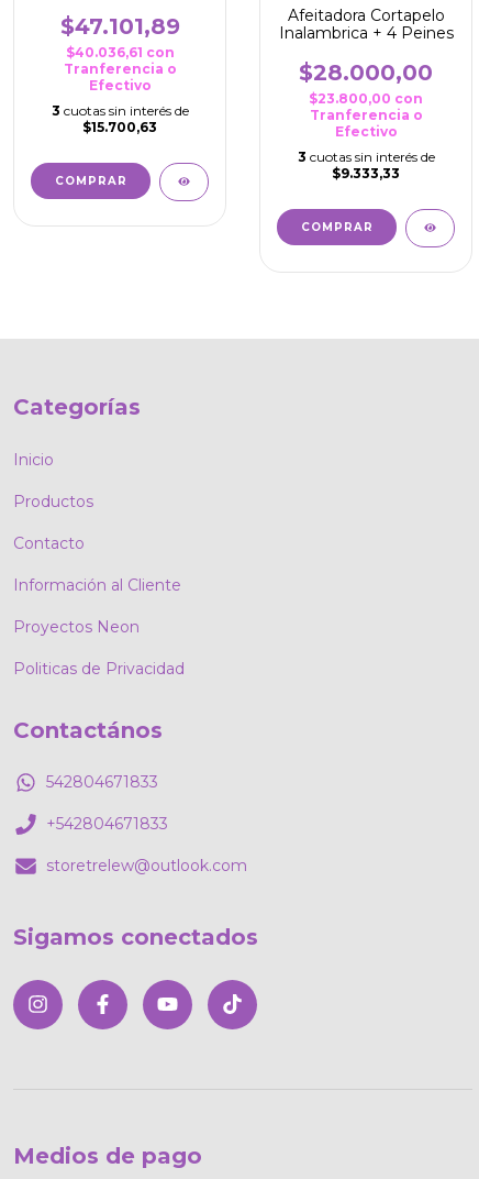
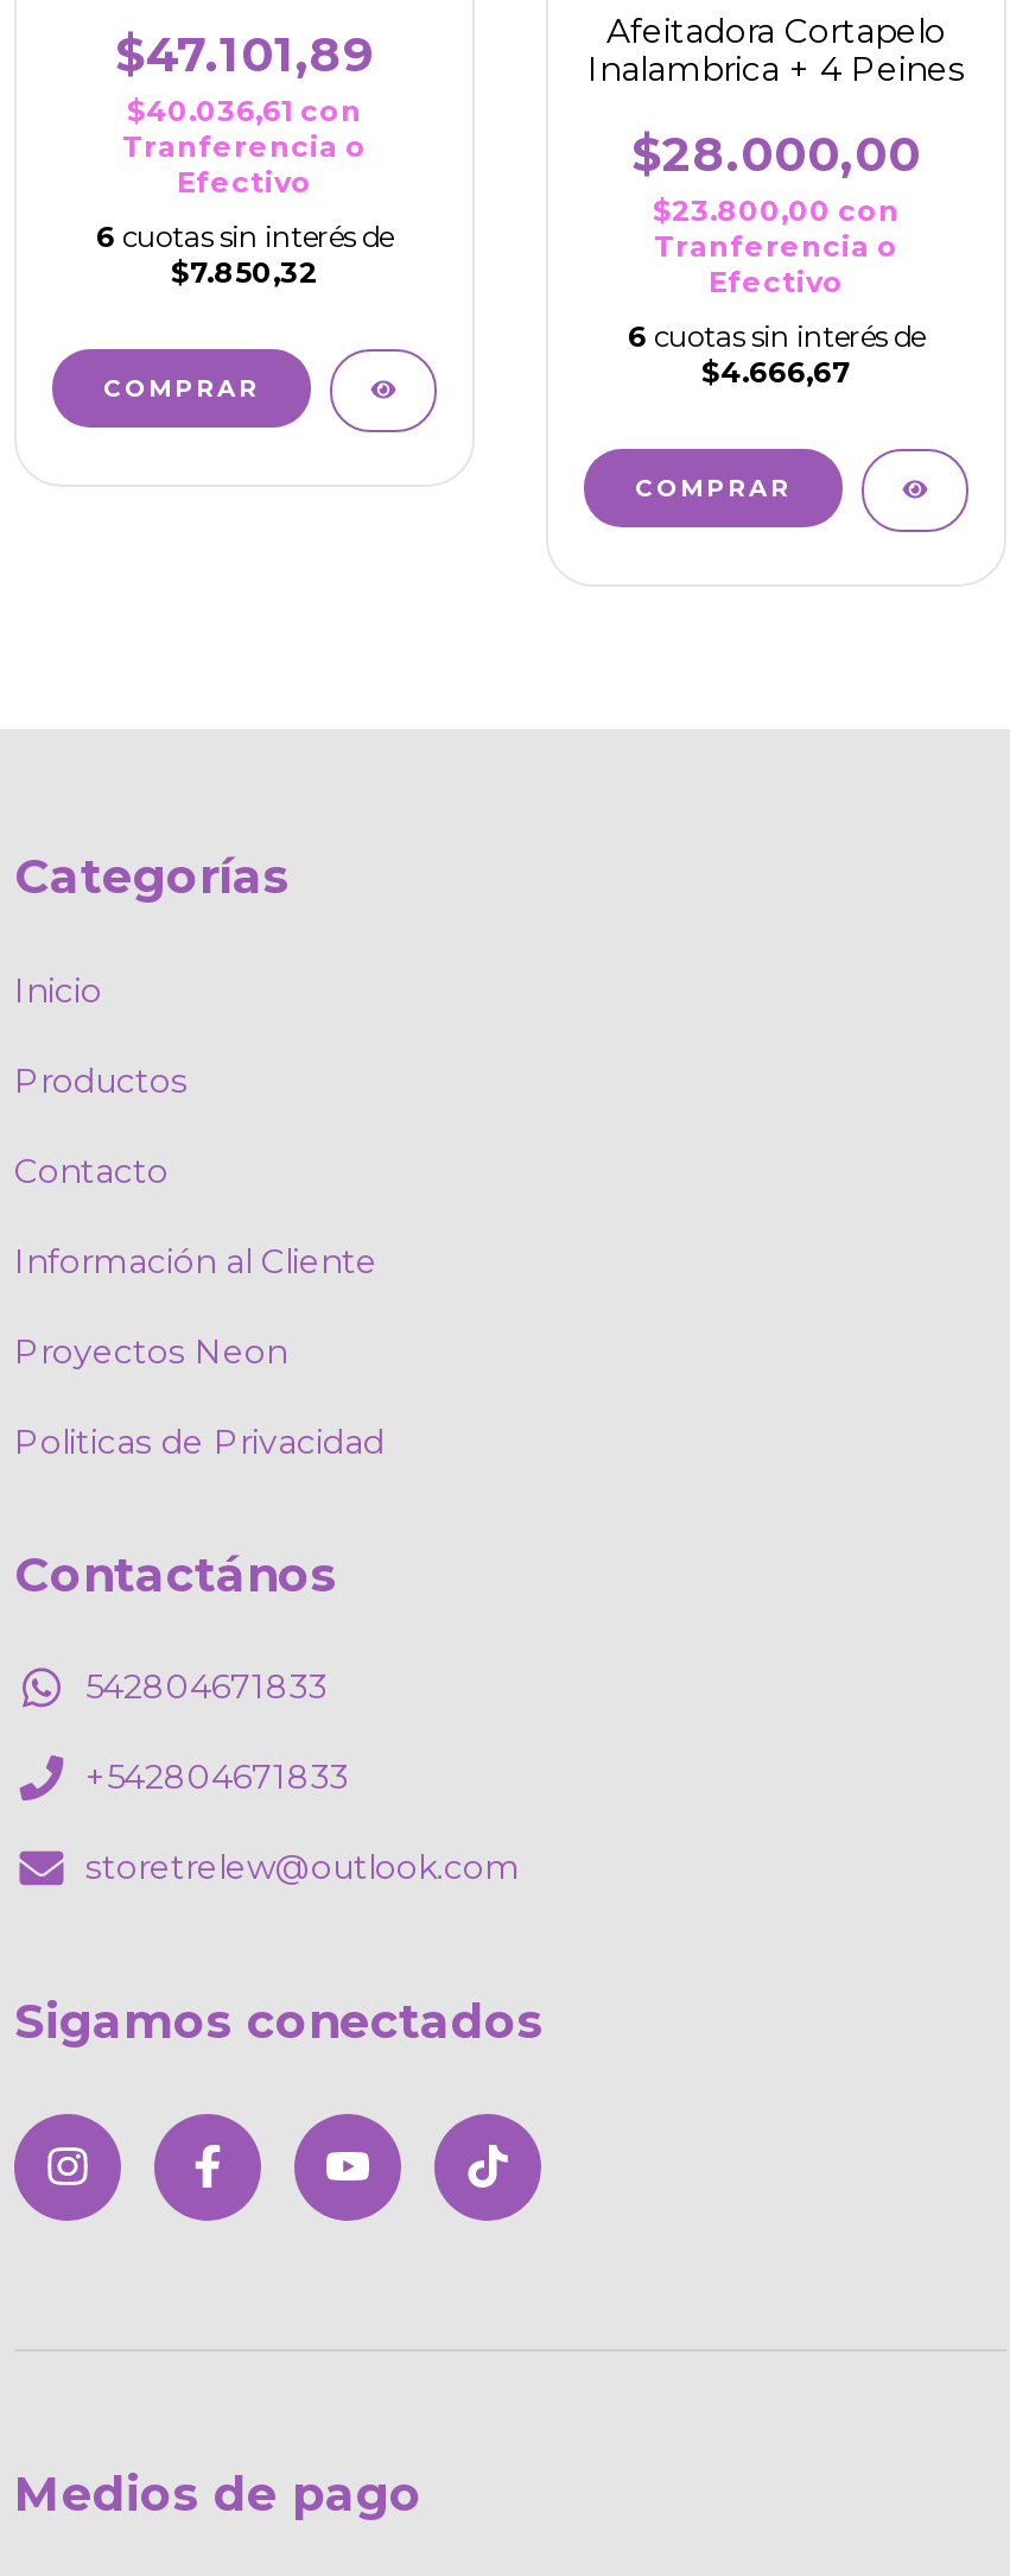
[51,102,188,119] 3 cuotas sin interés de -> [96,219,393,254] 6 cuotas sin interés de
[82,119,157,135] $15.700,63 -> [171,254,318,290] $7.850,32
[297,149,435,165] 3 cuotas sin interés de -> [628,319,925,354] 6 cuotas sin interés de
[332,165,400,182] $9.333,33 -> [701,354,851,390] $4.666,67

